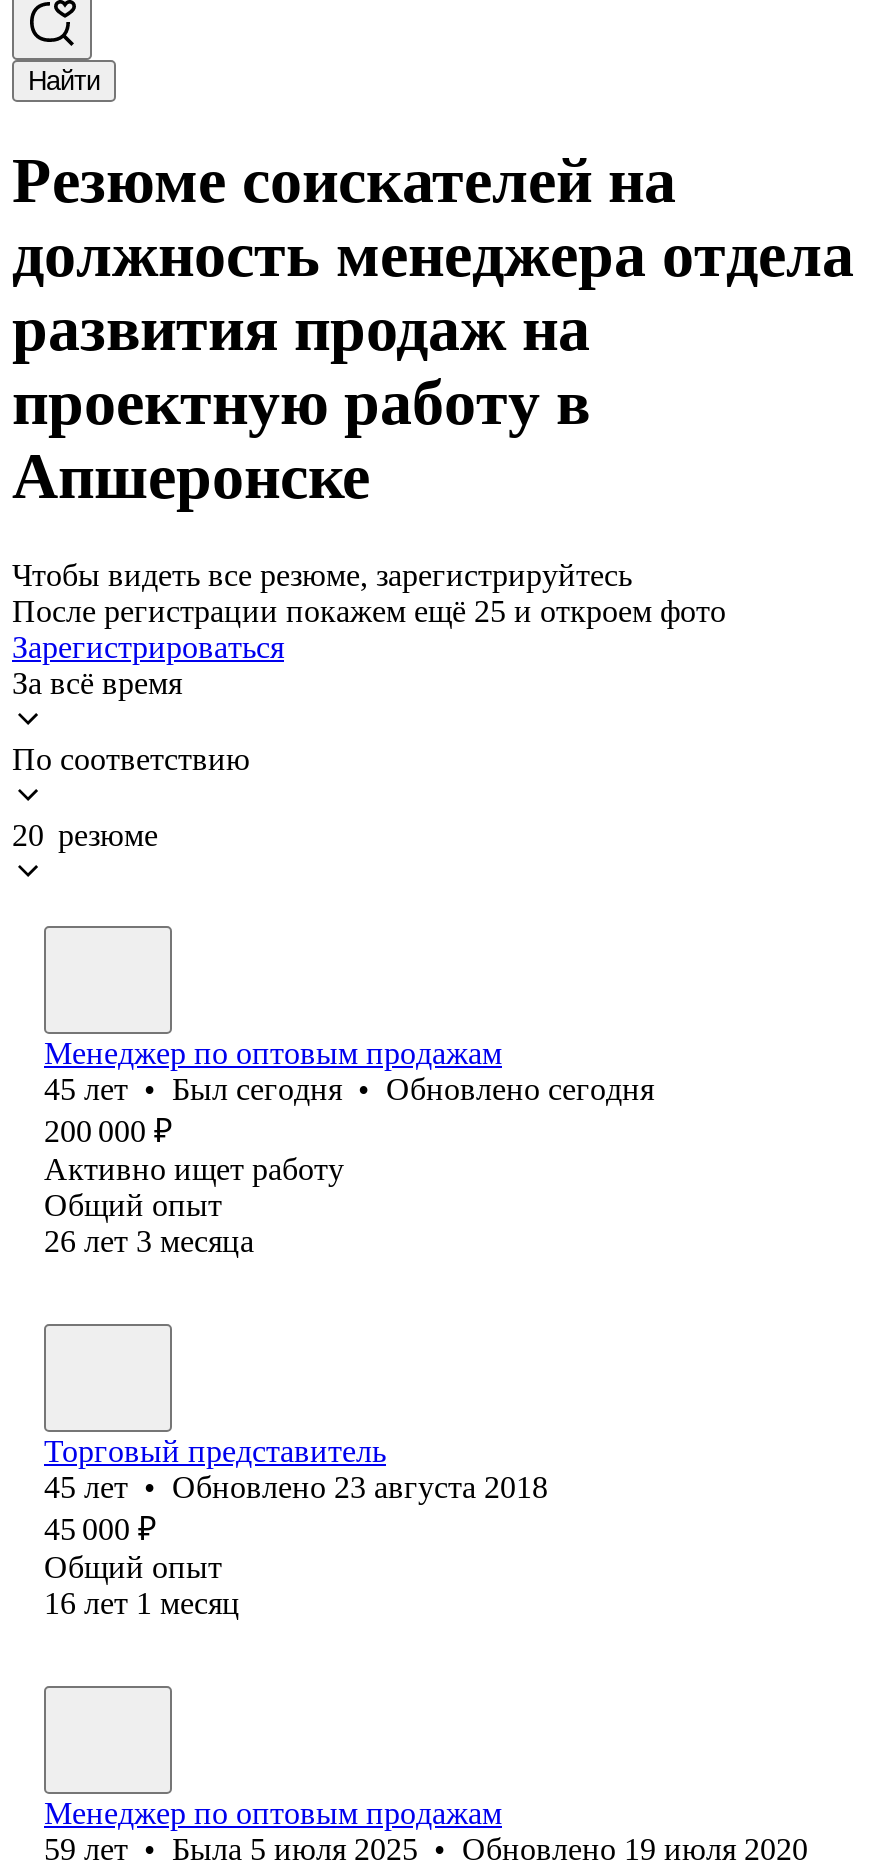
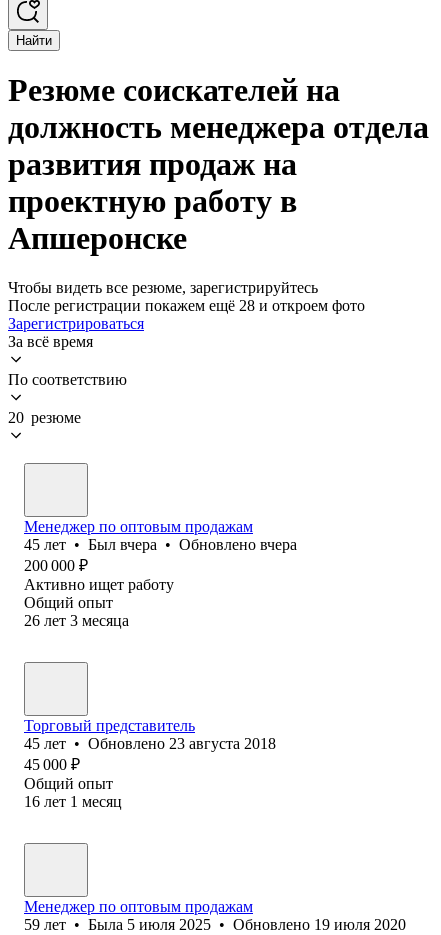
[12,594,726,628] После регистрации покажем ещё 25 и откроем фото -> [8,297,365,314] После регистрации покажем ещё 28 и откроем фото
[44,1072,654,1106] 45 лет • Был сегодня • Обновлено сегодня -> [24,536,297,553] 45 лет • Был вчера • Обновлено вчера

